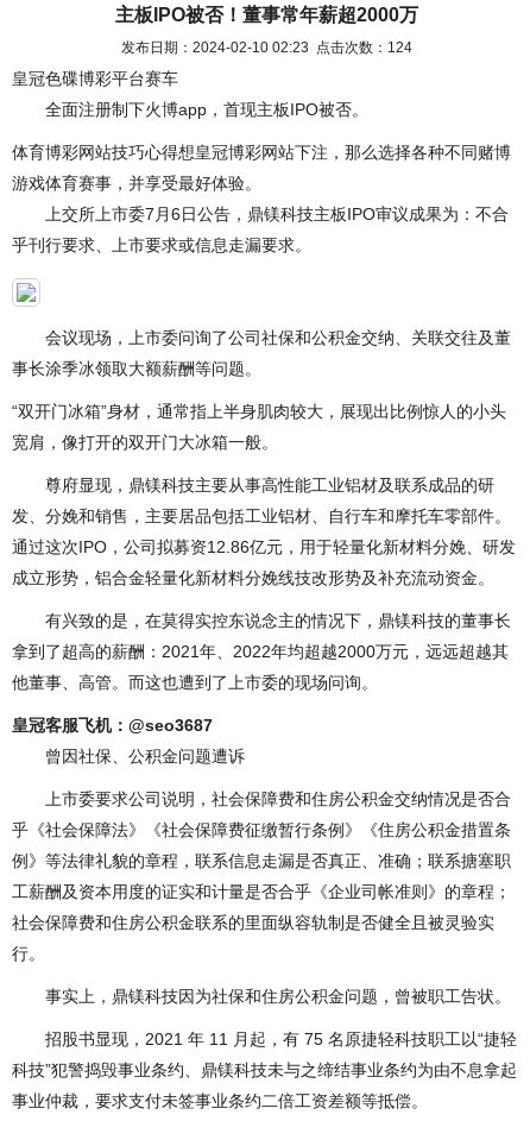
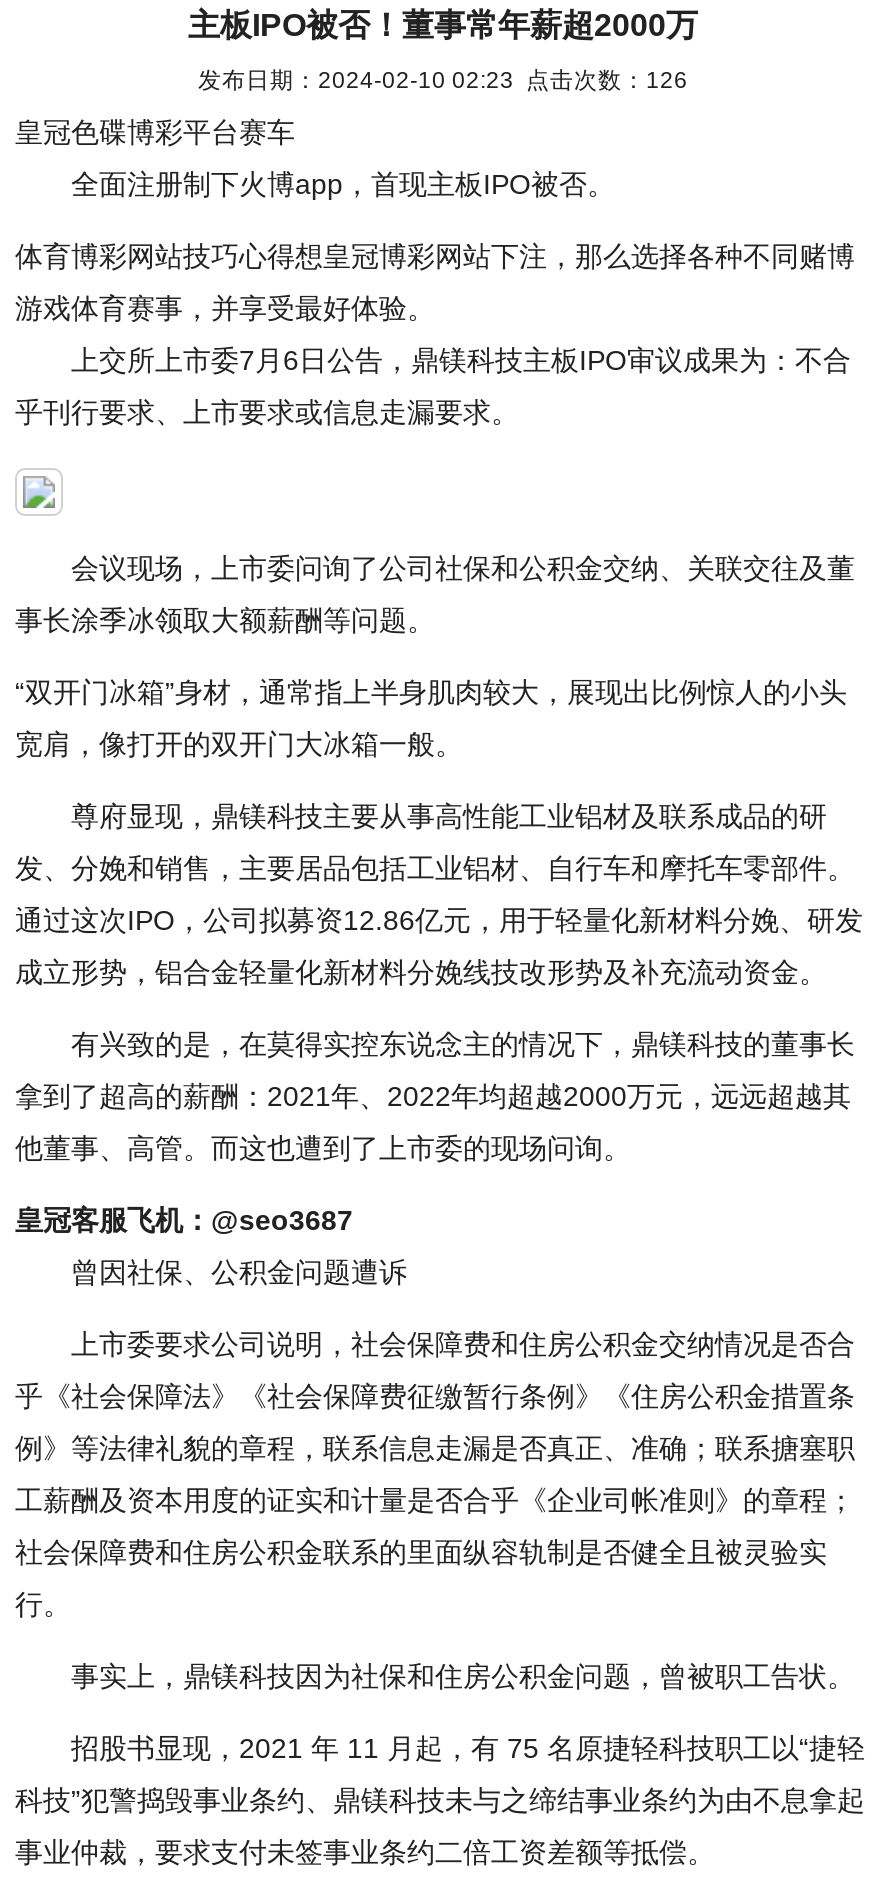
[121,39,412,55] 发布日期：2024-02-10 02:23 点击次数：124 -> [198,66,688,92] 发布日期：2024-02-10 02:23 点击次数：126

